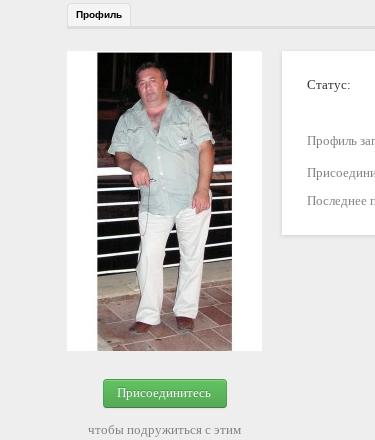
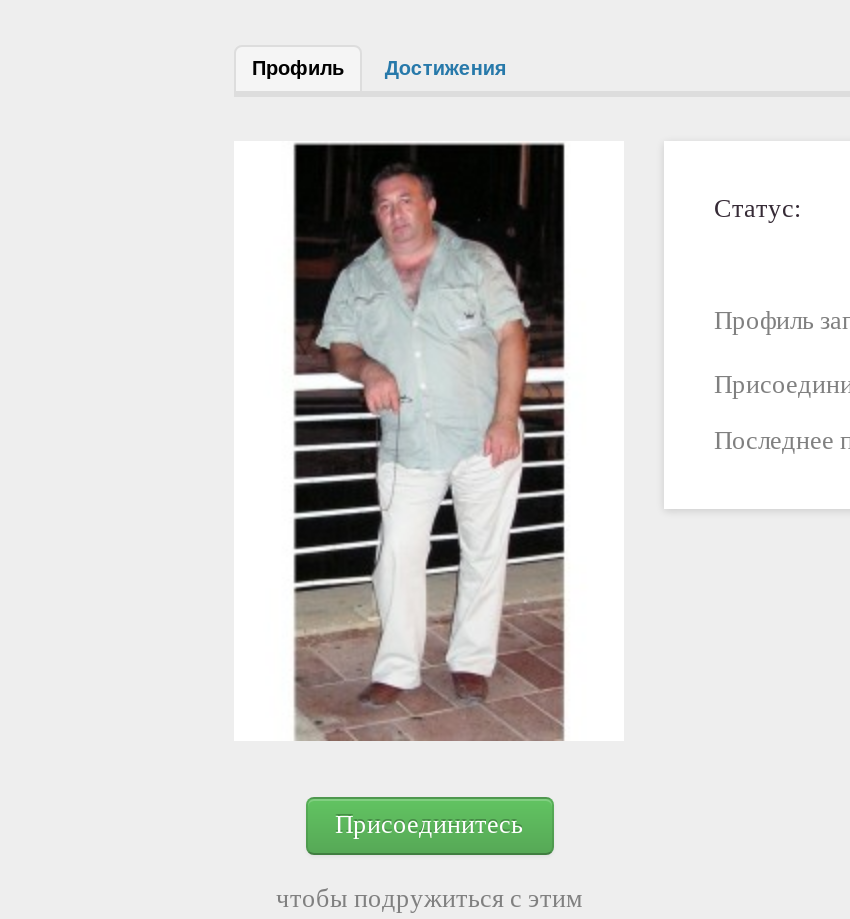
none -> [385,57,507,79] Достижения

